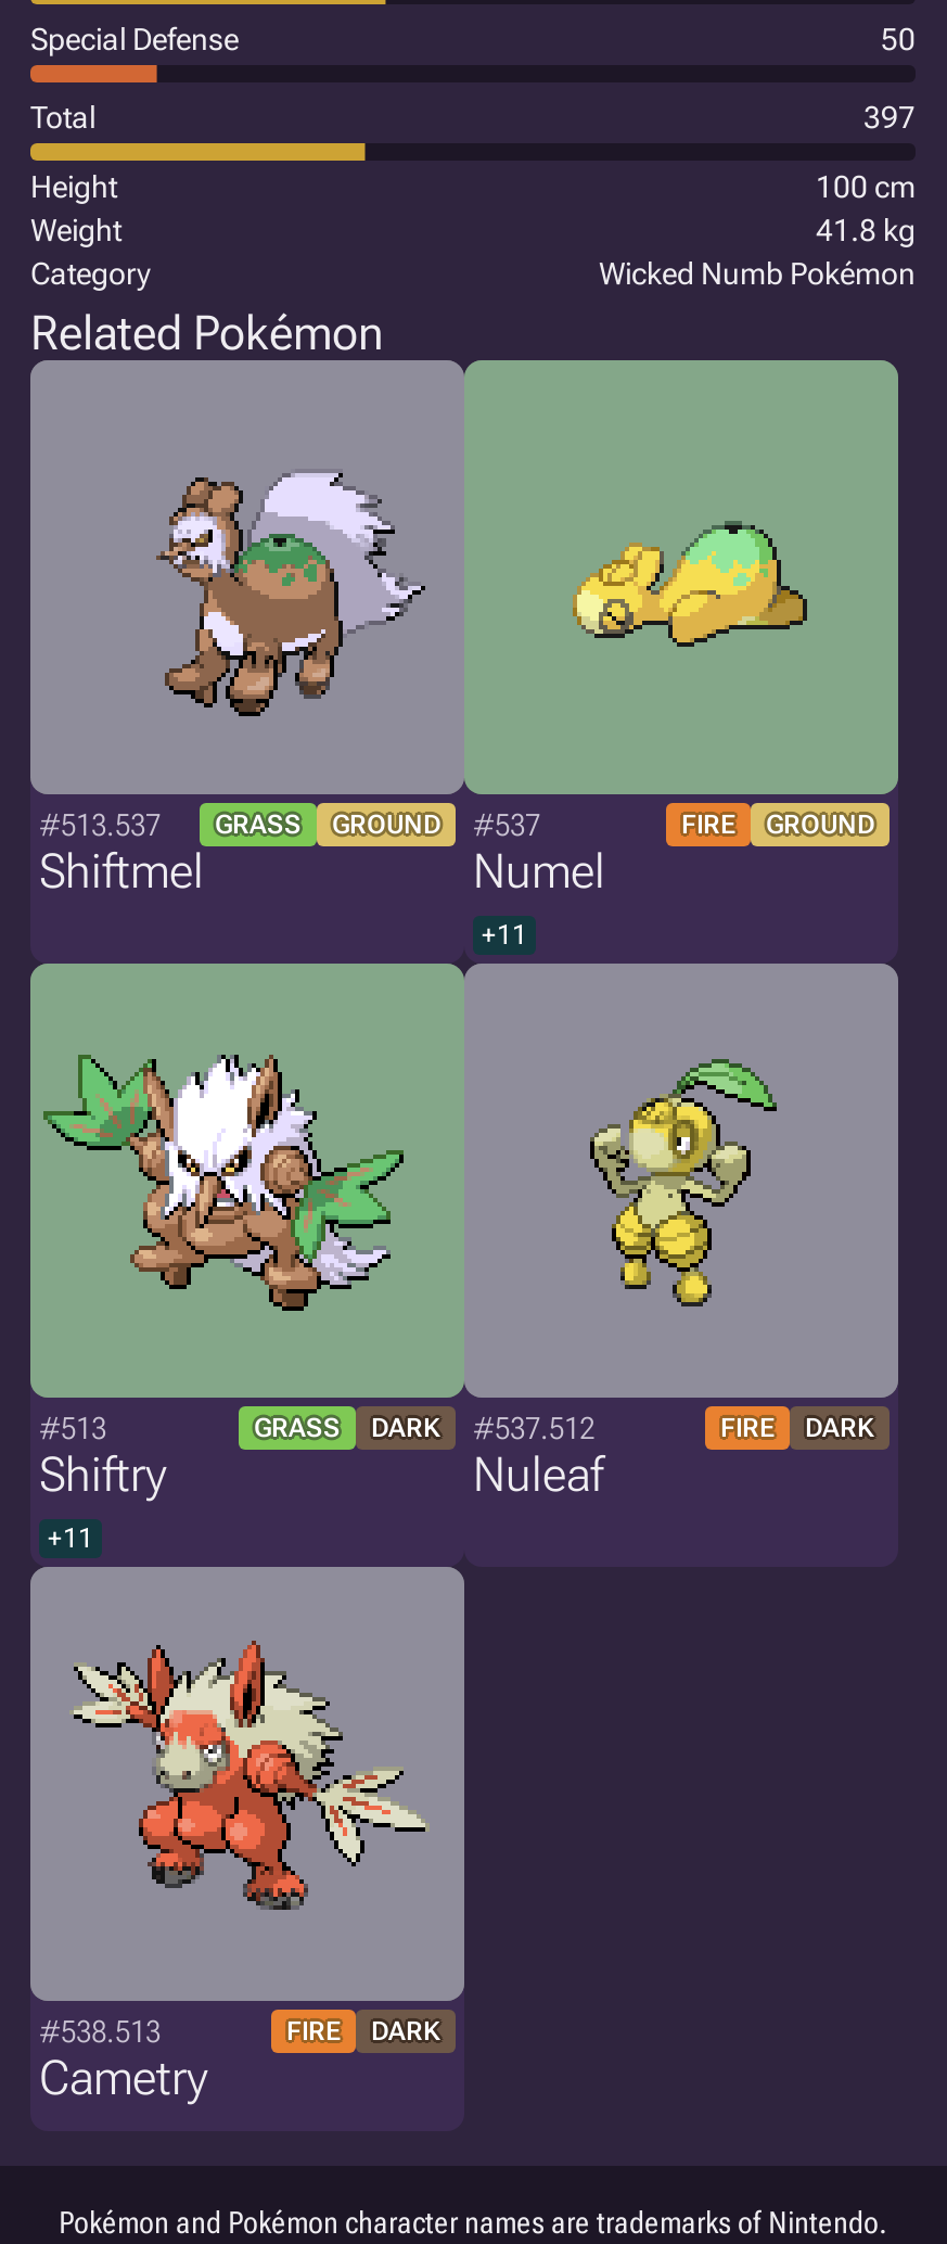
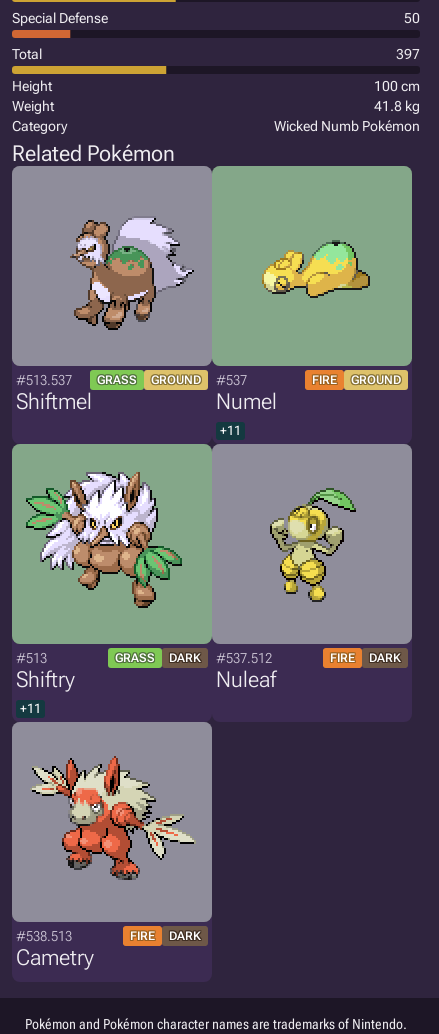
[41,1024,406,1319] [image] -> [19,471,184,609] [image]

